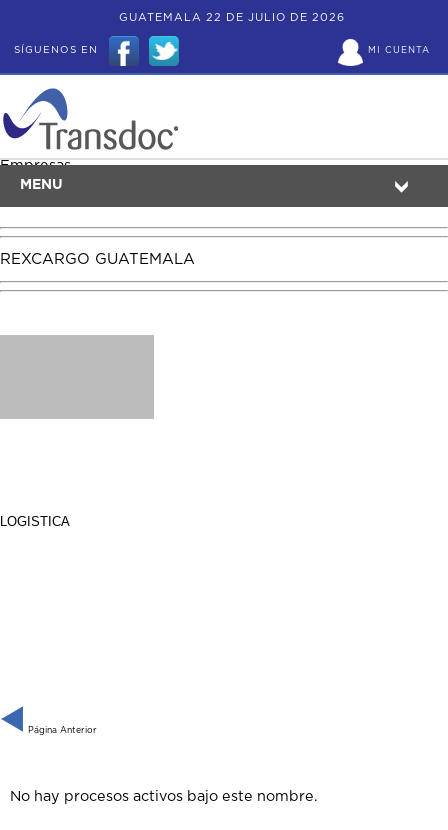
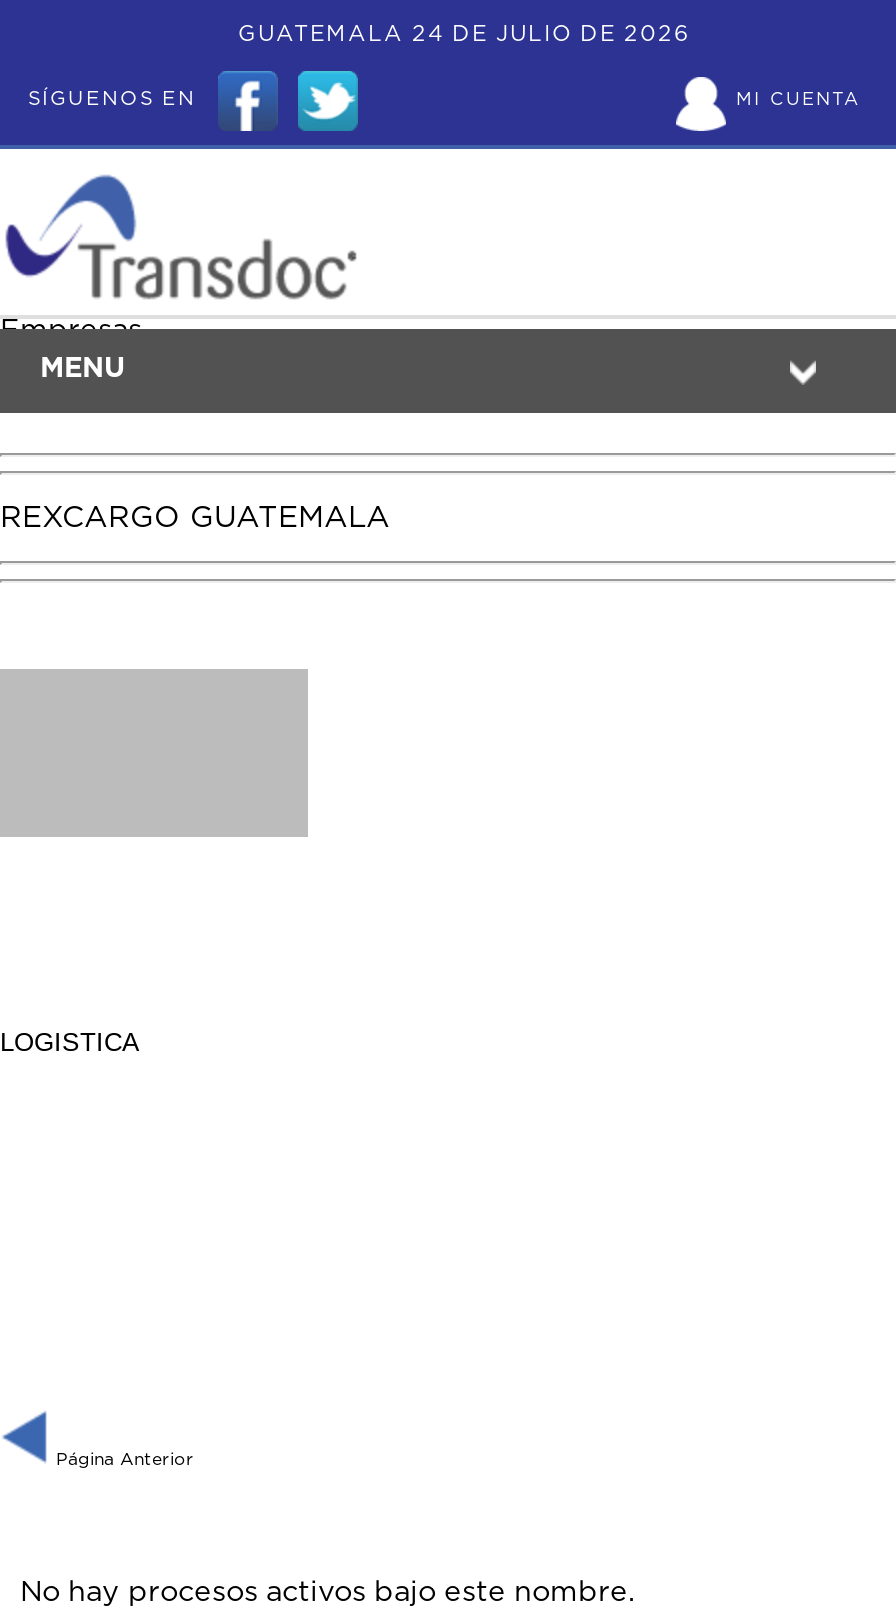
[119,12,345,23] GUATEMALA 22 DE JULIO DE 2026 -> [238,23,690,45] GUATEMALA 24 DE JULIO DE 2026

